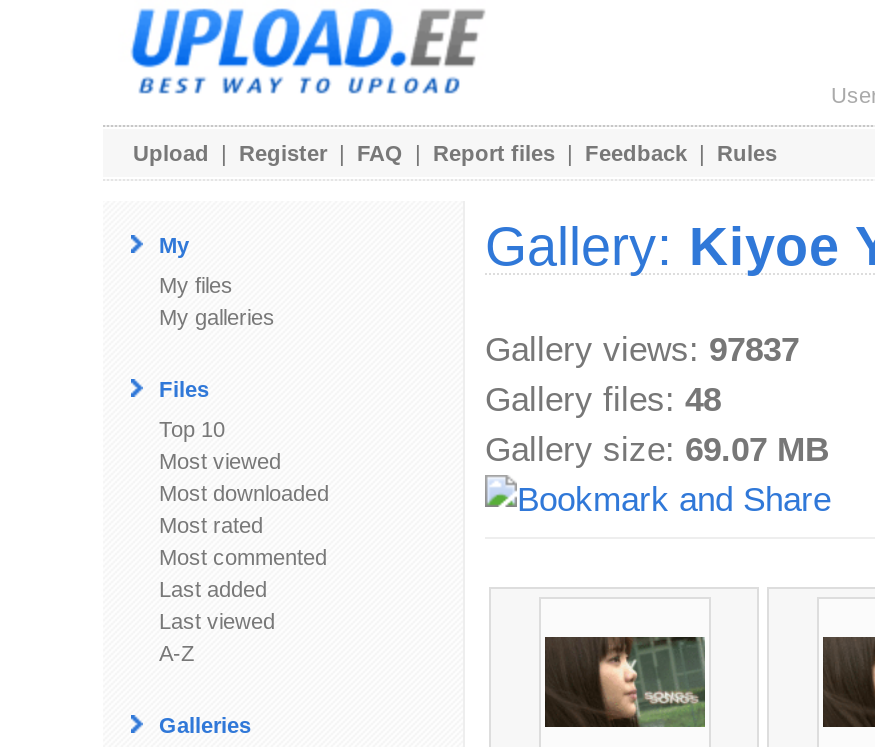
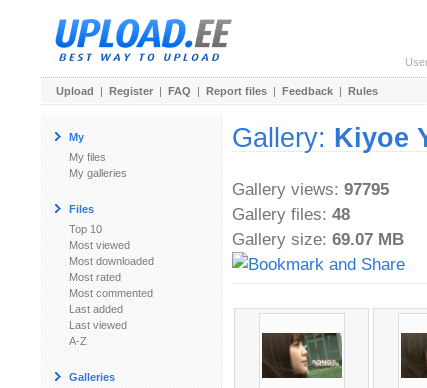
[485,329,799,369] Gallery views: 97837 -> [232,179,389,199] Gallery views: 97795

